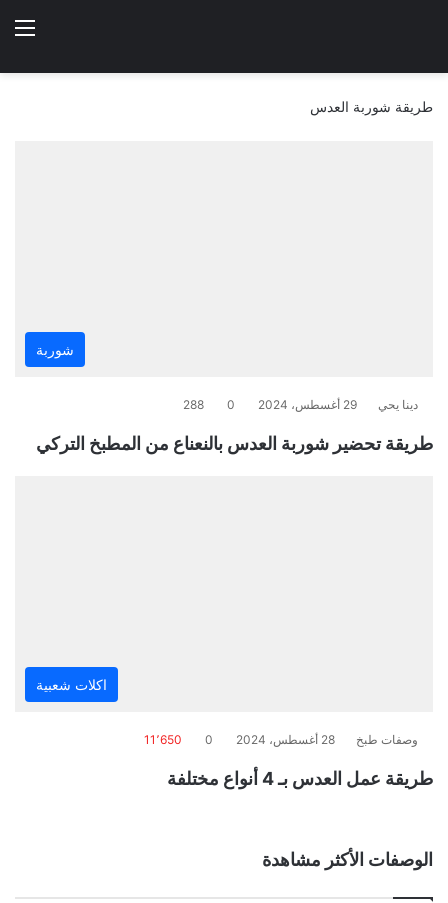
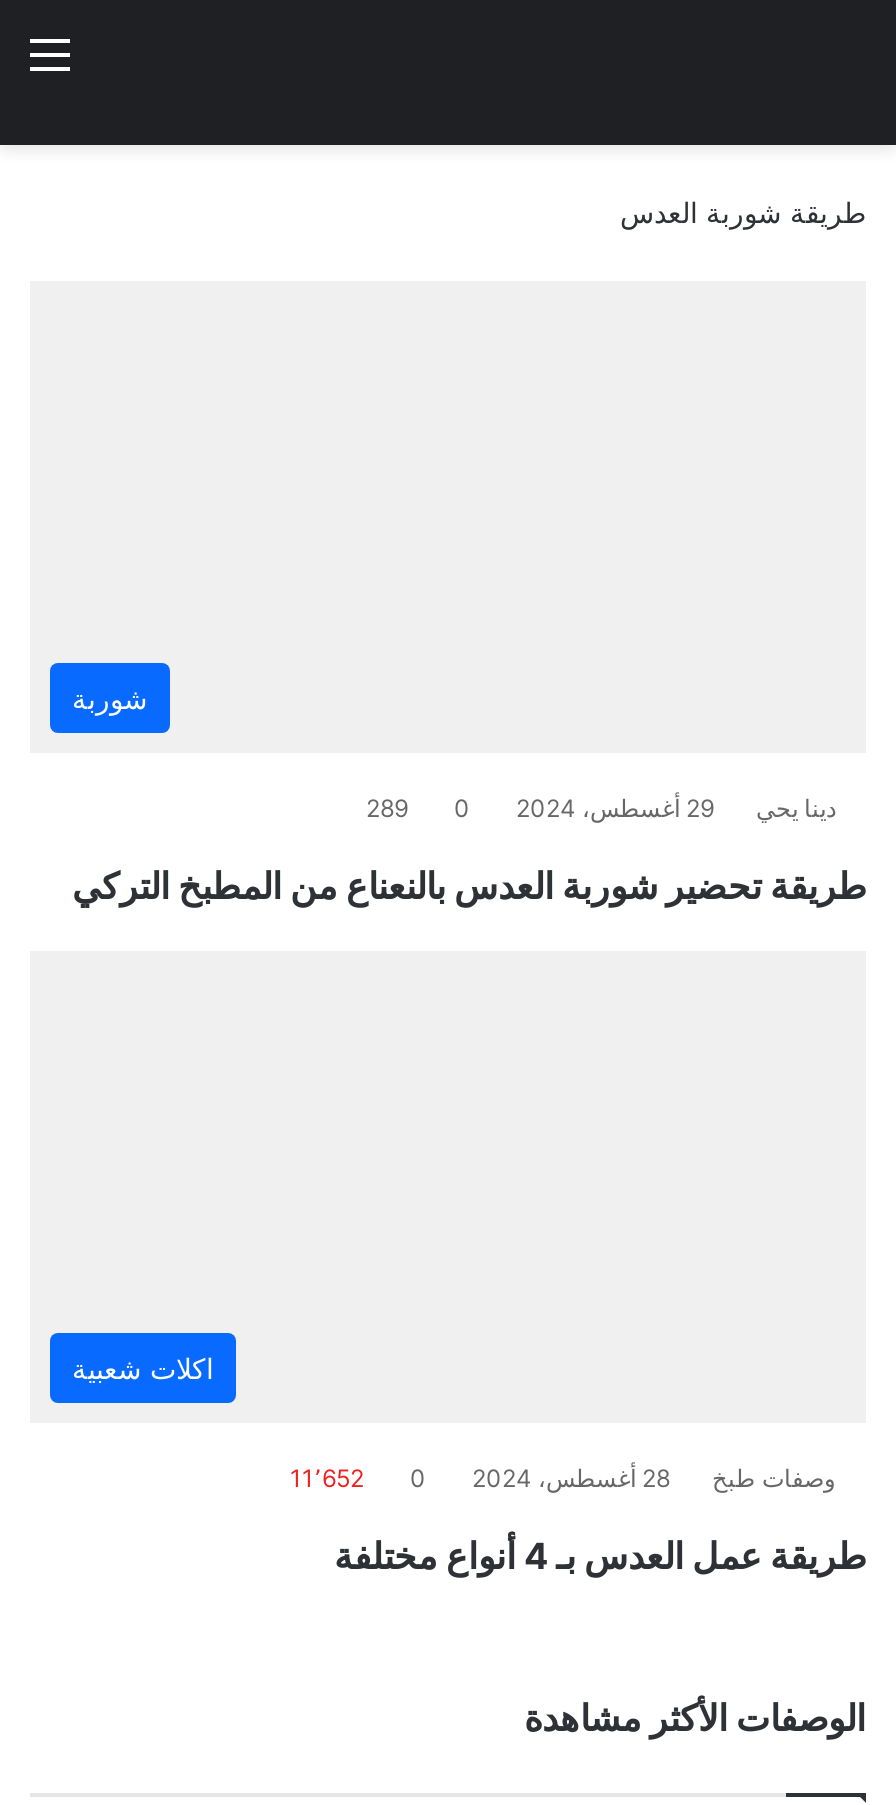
[183,397,235,412] 288 0 -> [366,793,470,823] 289 0
[144,732,213,747] 11٬650 0 -> [290,1463,426,1493] 11٬652 0

